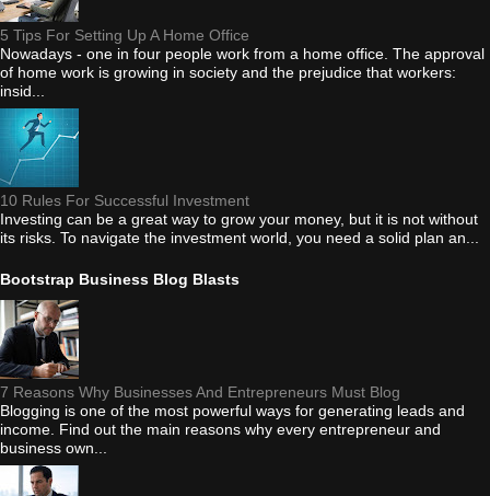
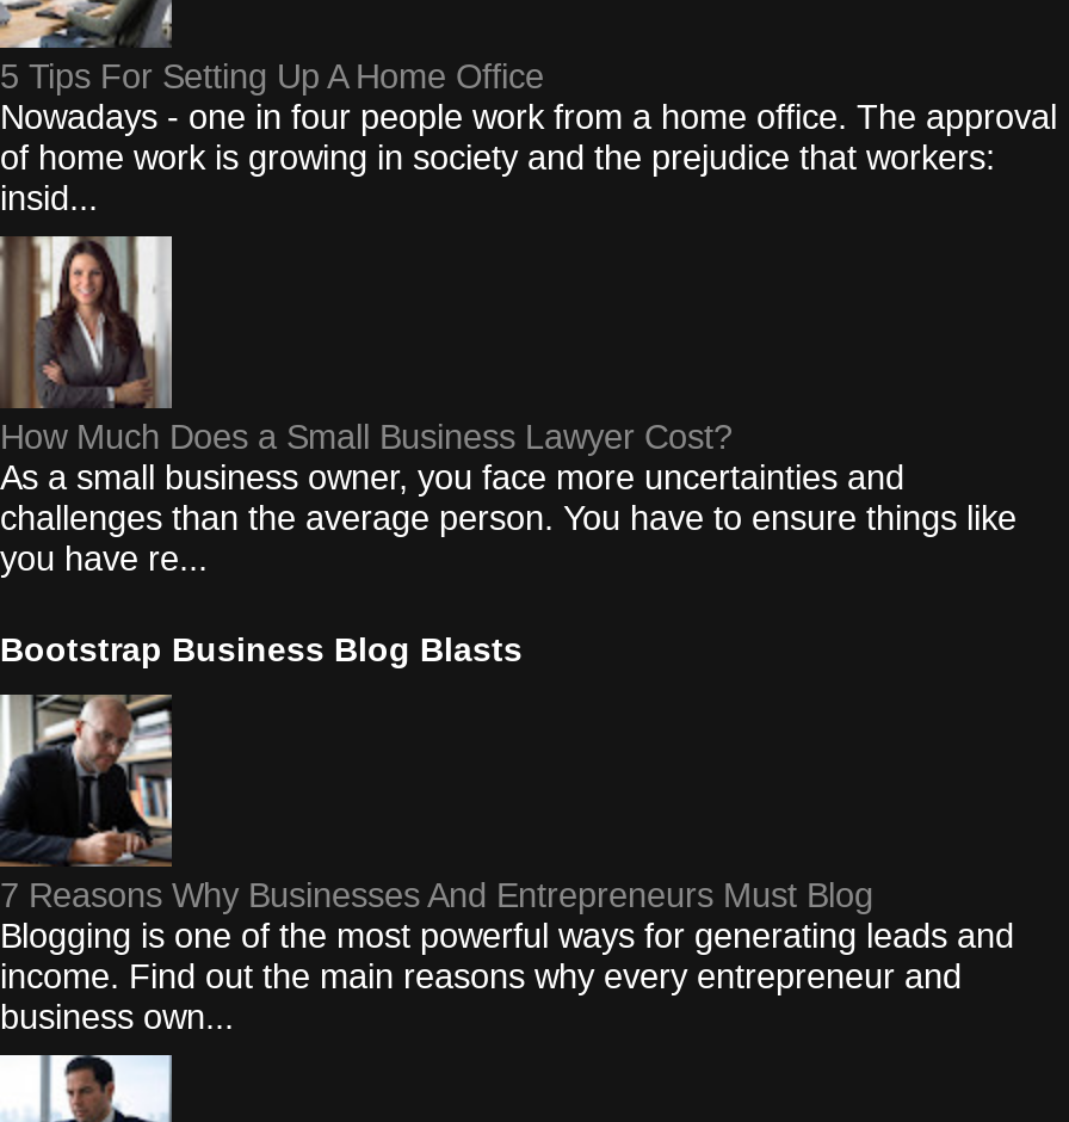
[0,107,479,247] [image] | 10 Rules For Successful Investment | Investing can be a great way to grow your money, but it is not without | its risks. To navigate the investment world, you need a solid plan an... -> [0,234,1017,578] [image] | How Much Does a Small Business Lawyer Cost? | As a small business owner, you face more uncertainties and | challenges than the average person. You have to ensure things like | you have re...

